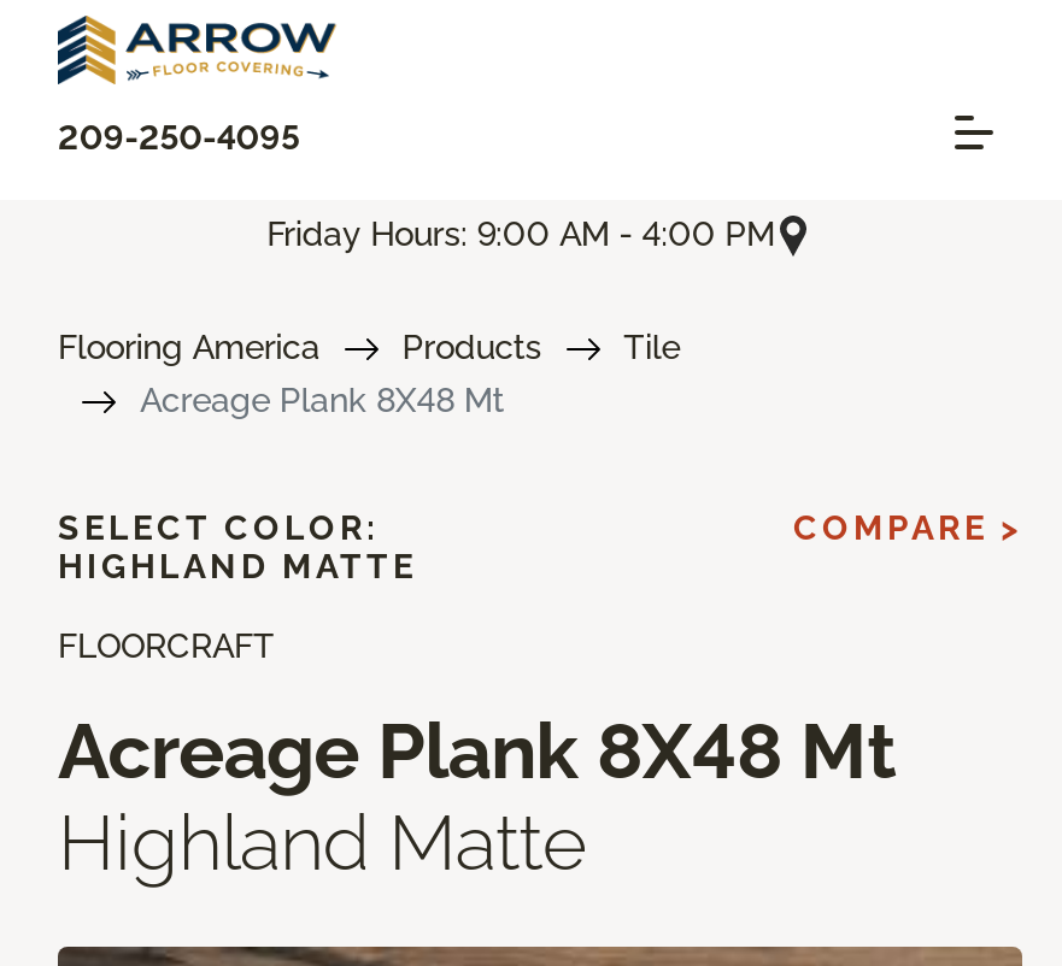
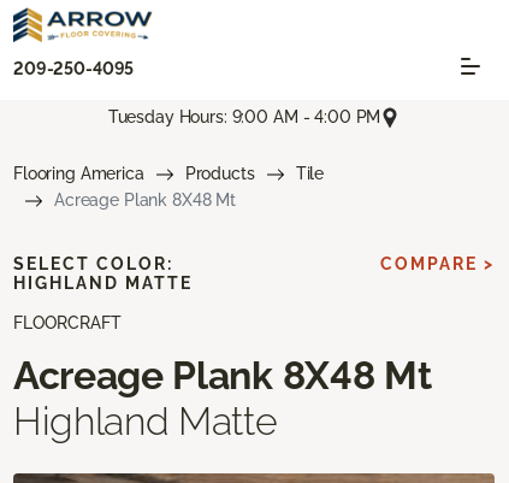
[267,214,775,253] Friday Hours: 9:00 AM - 4:00 PM -> [108,107,381,126] Tuesday Hours: 9:00 AM - 4:00 PM

